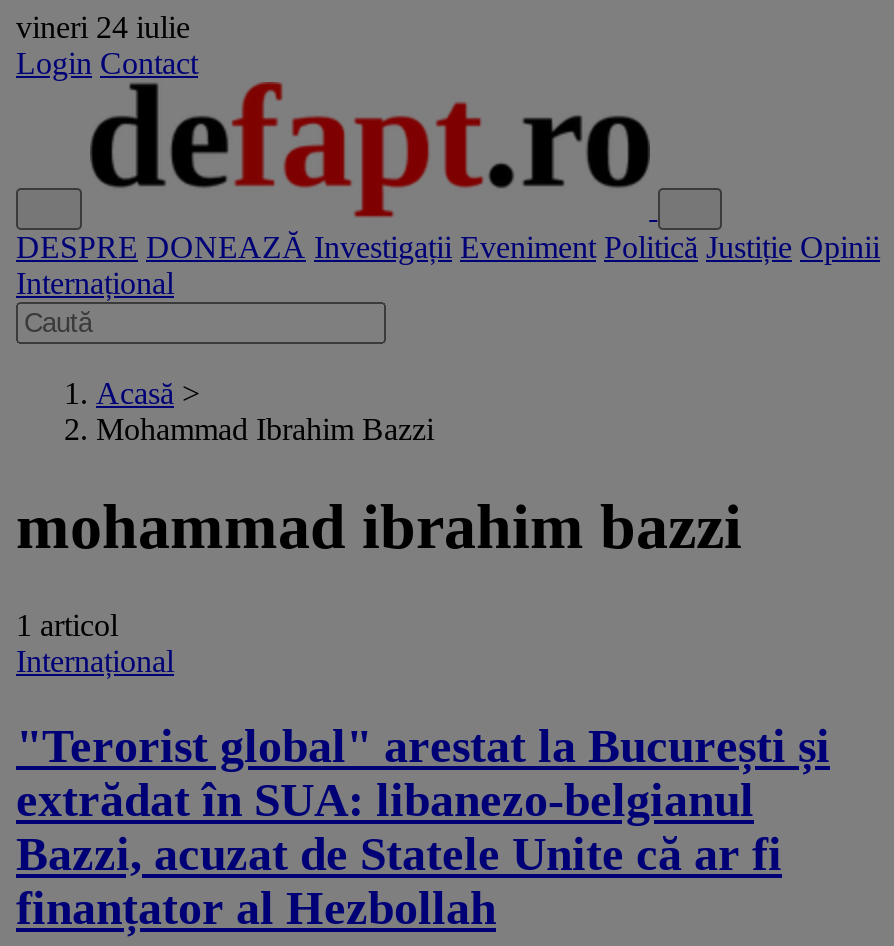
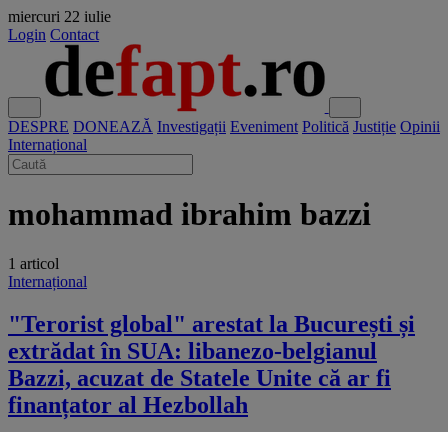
[16,10,190,44] vineri 24 iulie -> [8,8,111,25] miercuri 22 iulie
[96,376,434,446] Acasă > | Mohammad Ibrahim Bazzi -> none

